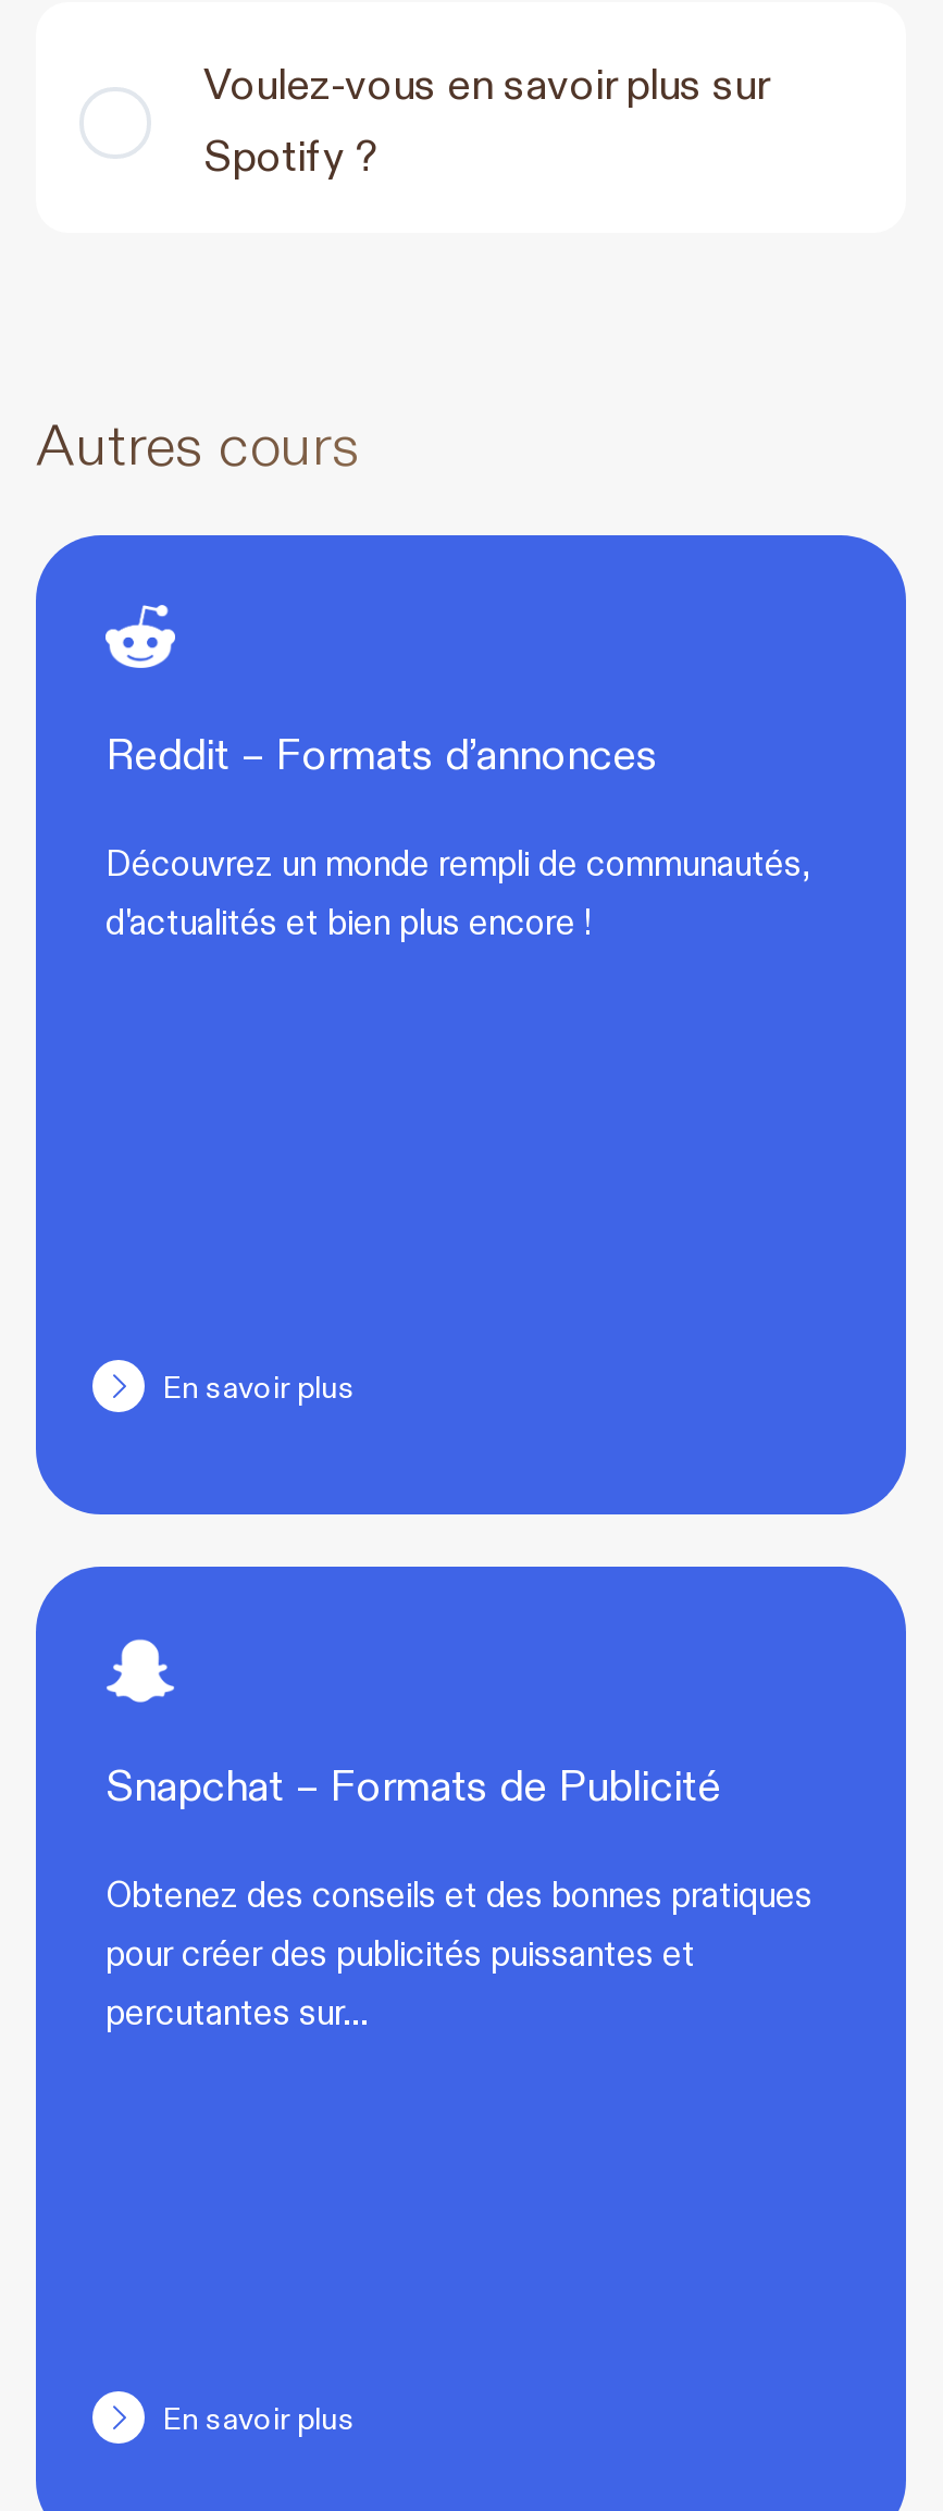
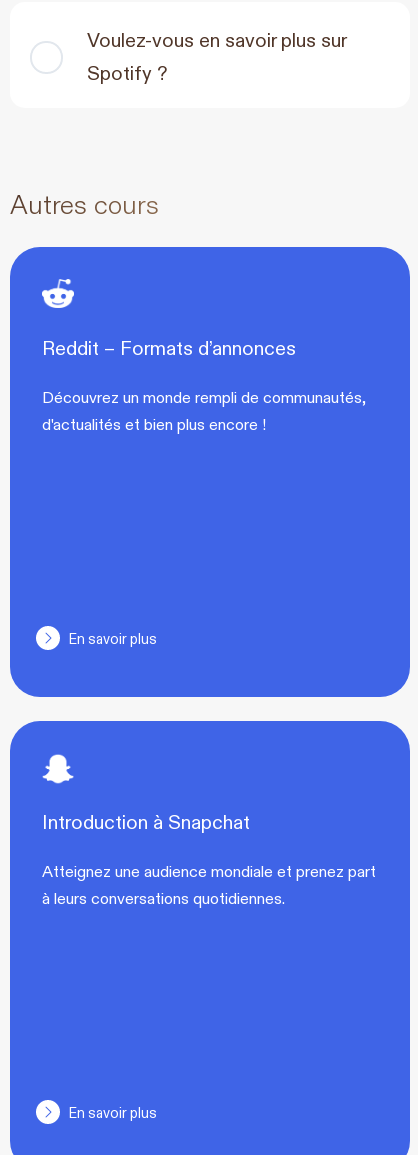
[106,1755,721,1813] Snapchat – Formats de Publicité -> [42,807,250,834] Introduction à Snapchat
[106,1868,812,2035] Obtenez des conseils et des bonnes pratiques | pour créer des publicités puissantes et | percutantes sur… -> [42,859,376,909] Atteignez une audience mondiale et prenez part | à leurs conversations quotidiennes.

